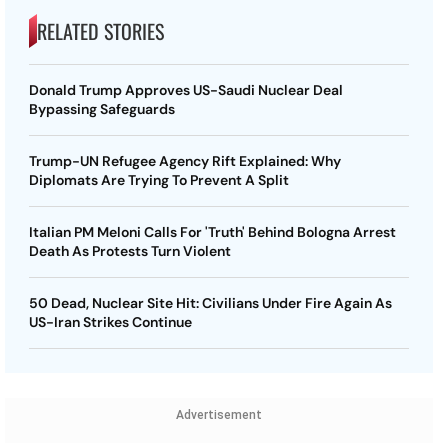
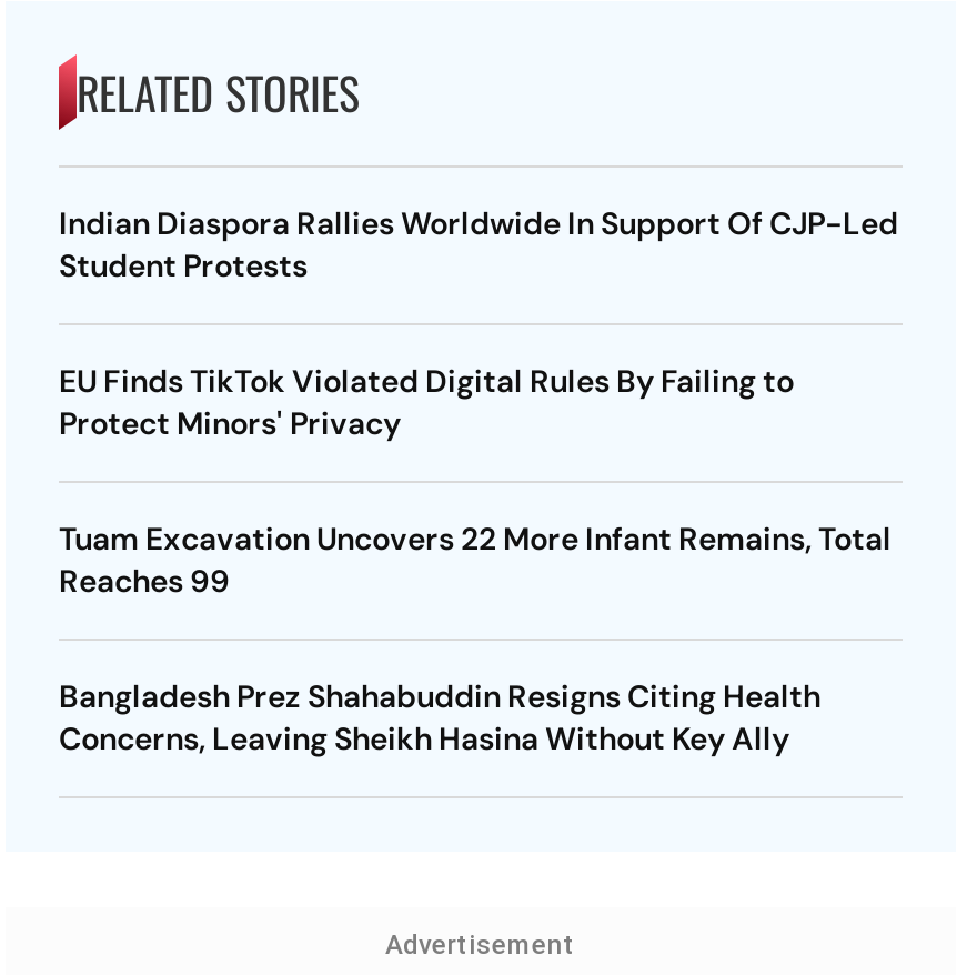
[29,81,343,118] Donald Trump Approves US-Saudi Nuclear Deal | Bypassing Safeguards -> [59,202,898,284] Indian Diaspora Rallies Worldwide In Support Of CJP-Led | Student Protests
[29,152,341,189] Trump-UN Refugee Agency Rift Explained: Why | Diplomats Are Trying To Prevent A Split -> [59,360,794,442] EU Finds TikTok Violated Digital Rules By Failing to | Protect Minors' Privacy
[29,223,396,260] Italian PM Meloni Calls For 'Truth' Behind Bologna Arrest | Death As Protests Turn Violent -> [59,517,892,599] Tuam Excavation Uncovers 22 More Infant Remains, Total | Reaches 99
[29,294,392,331] 50 Dead, Nuclear Site Hit: Civilians Under Fire Again As | US-Iran Strikes Continue -> [59,675,820,757] Bangladesh Prez Shahabuddin Resigns Citing Health | Concerns, Leaving Sheikh Hasina Without Key Ally

